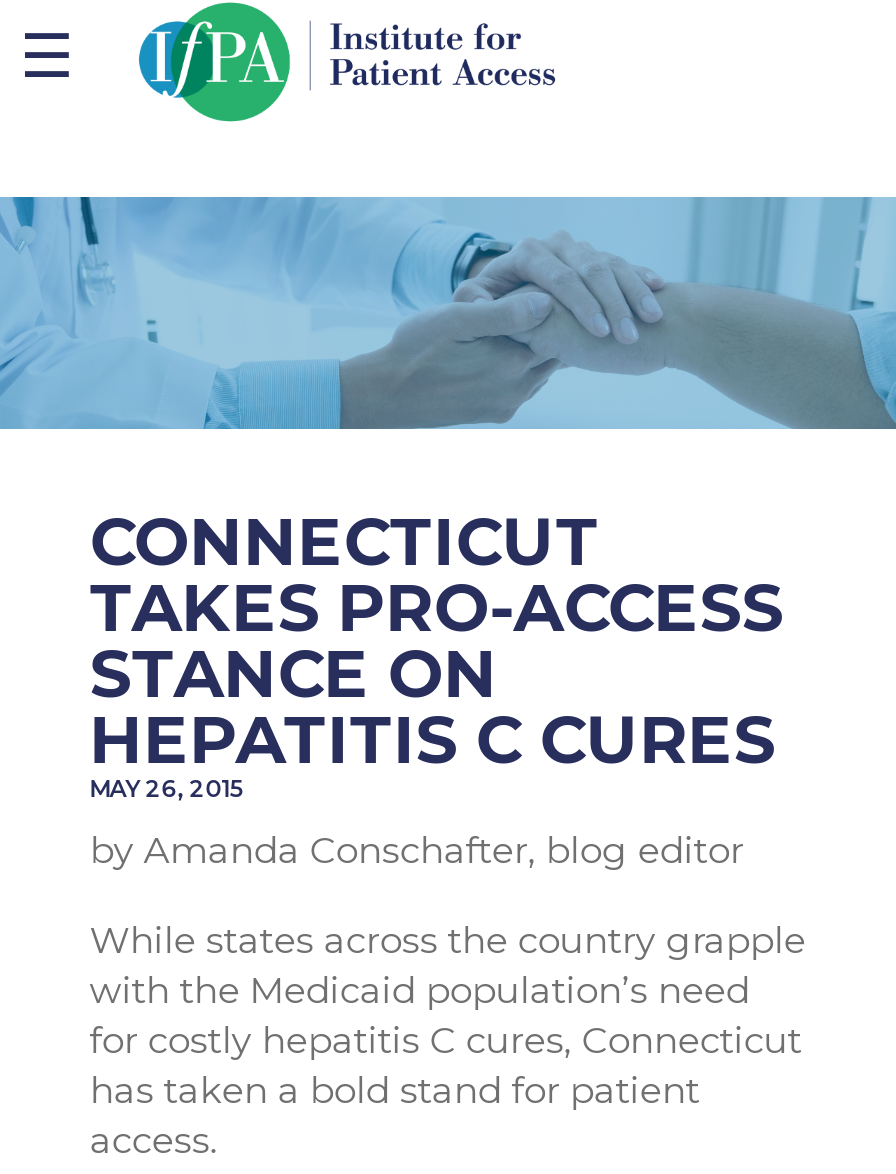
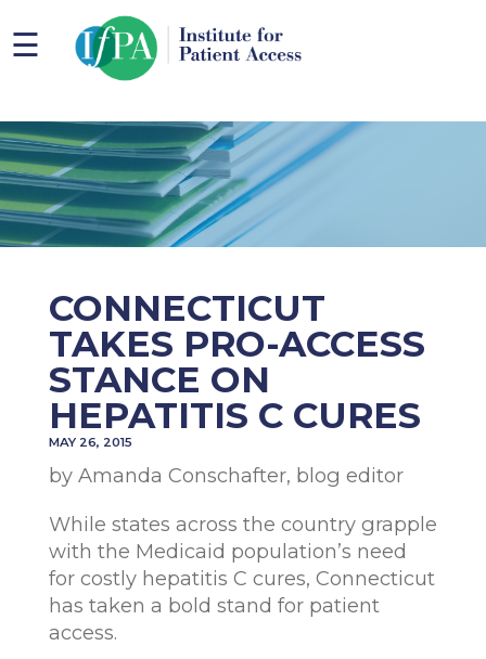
[6,195,890,431] [image] -> [3,120,483,248] [image]

